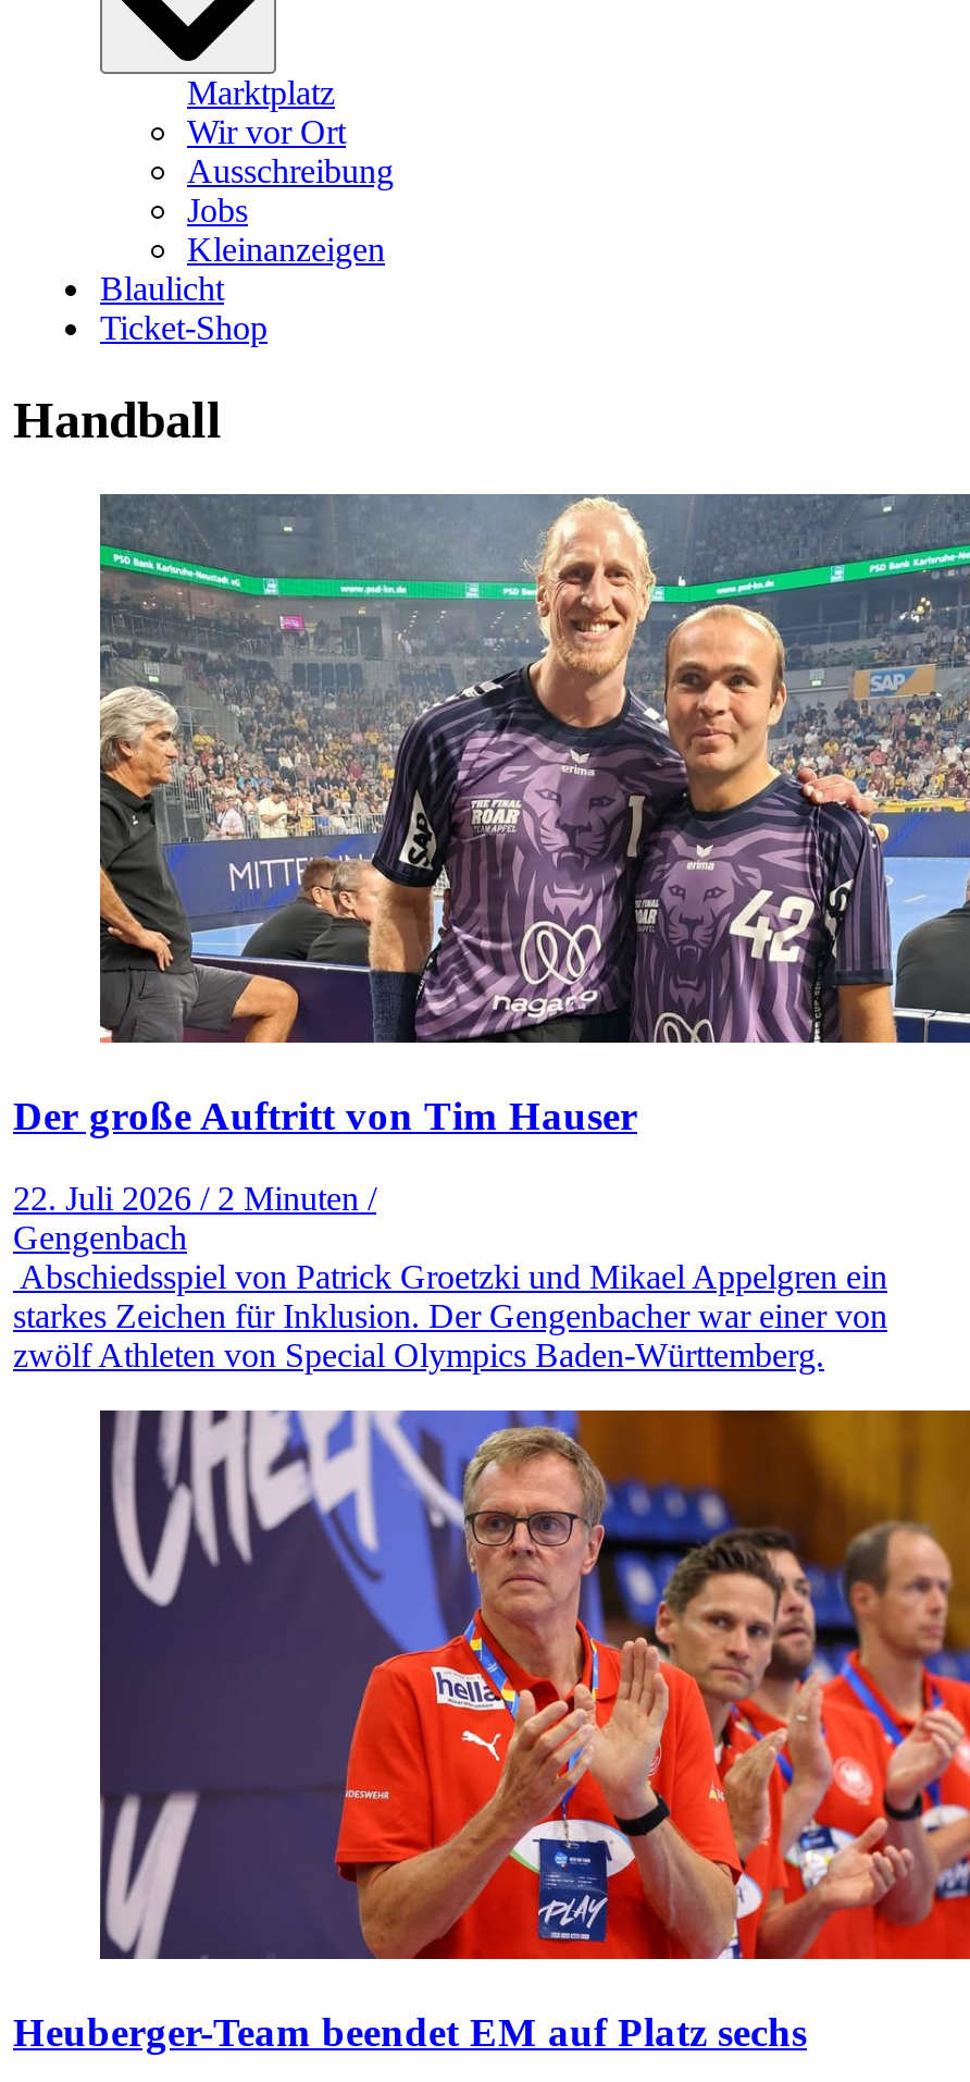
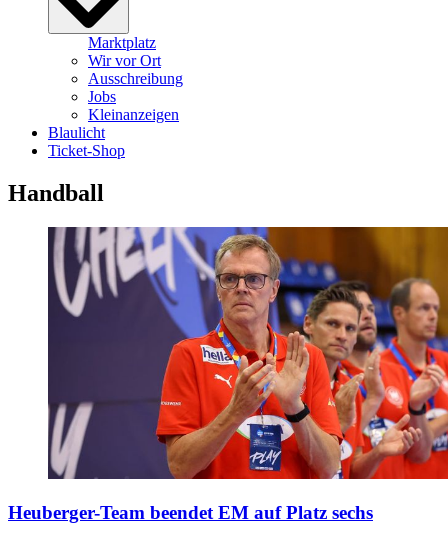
[13,492,963,1375] [image] | Der große Auftritt von Tim Hauser | 22. Juli 2026 / 2 Minuten / | Gengenbach | Abschiedsspiel von Patrick Groetzki und Mikael Appelgren ein | starkes Zeichen für Inklusion. Der Gengenbacher war einer von | zwölf Athleten von Special Olympics Baden-Württemberg. -> none

